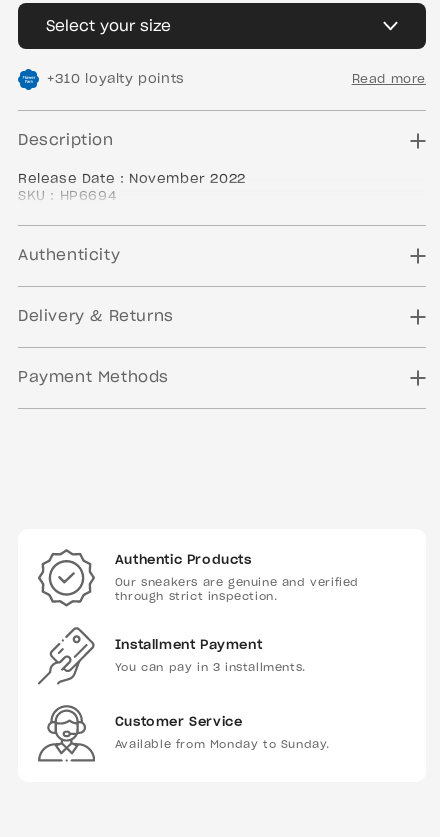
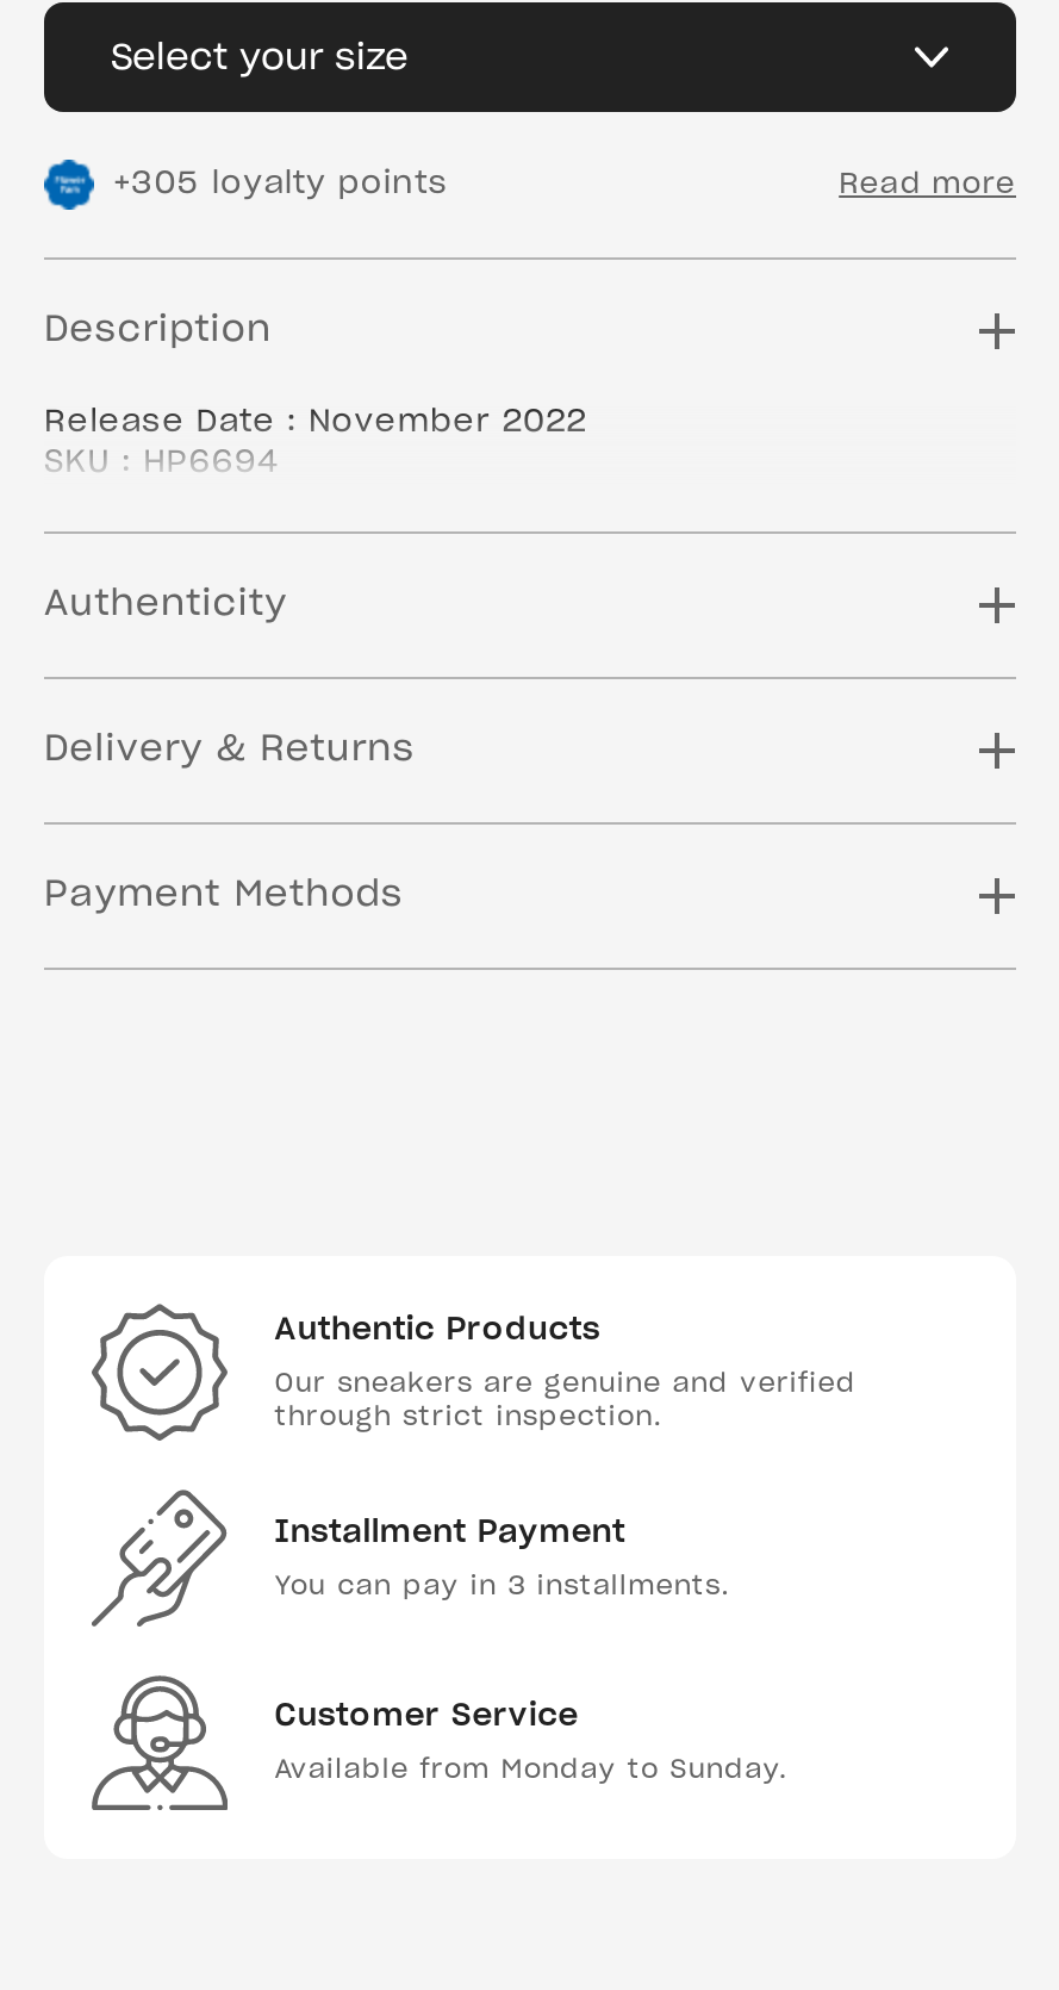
[47,73,185,86] +310 loyalty points -> [113,170,449,201] +305 loyalty points

